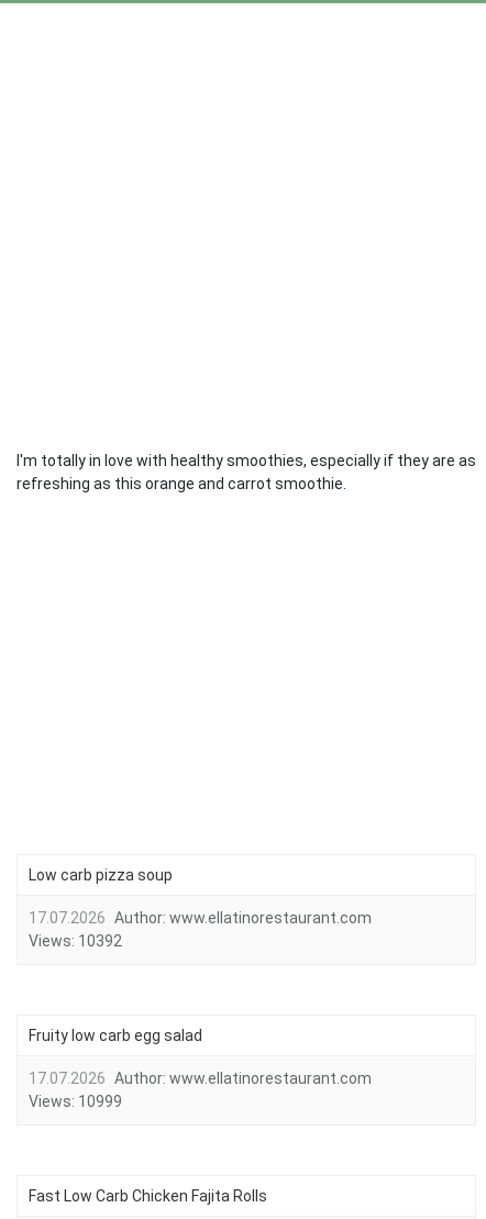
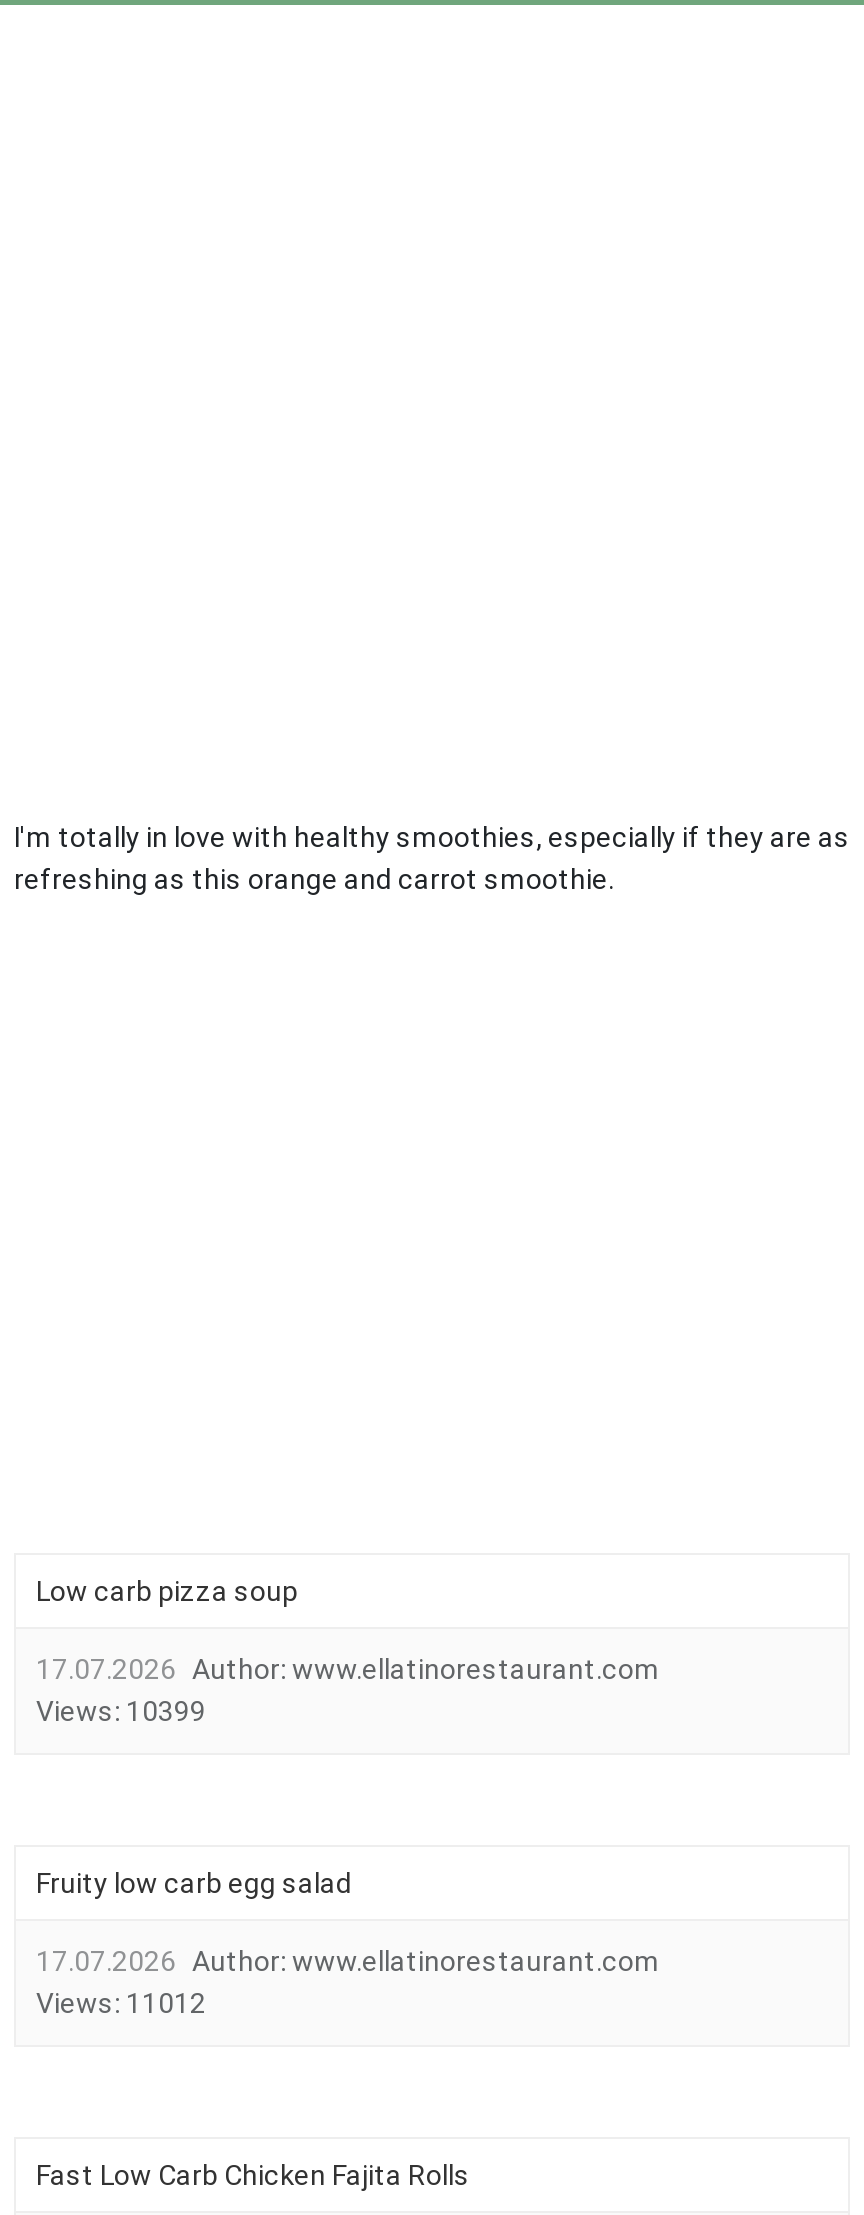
[29,932,122,950] Views: 10392 -> [36,1695,206,1727] Views: 10399
[29,1093,122,1110] Views: 10999 -> [36,1987,206,2019] Views: 11012

